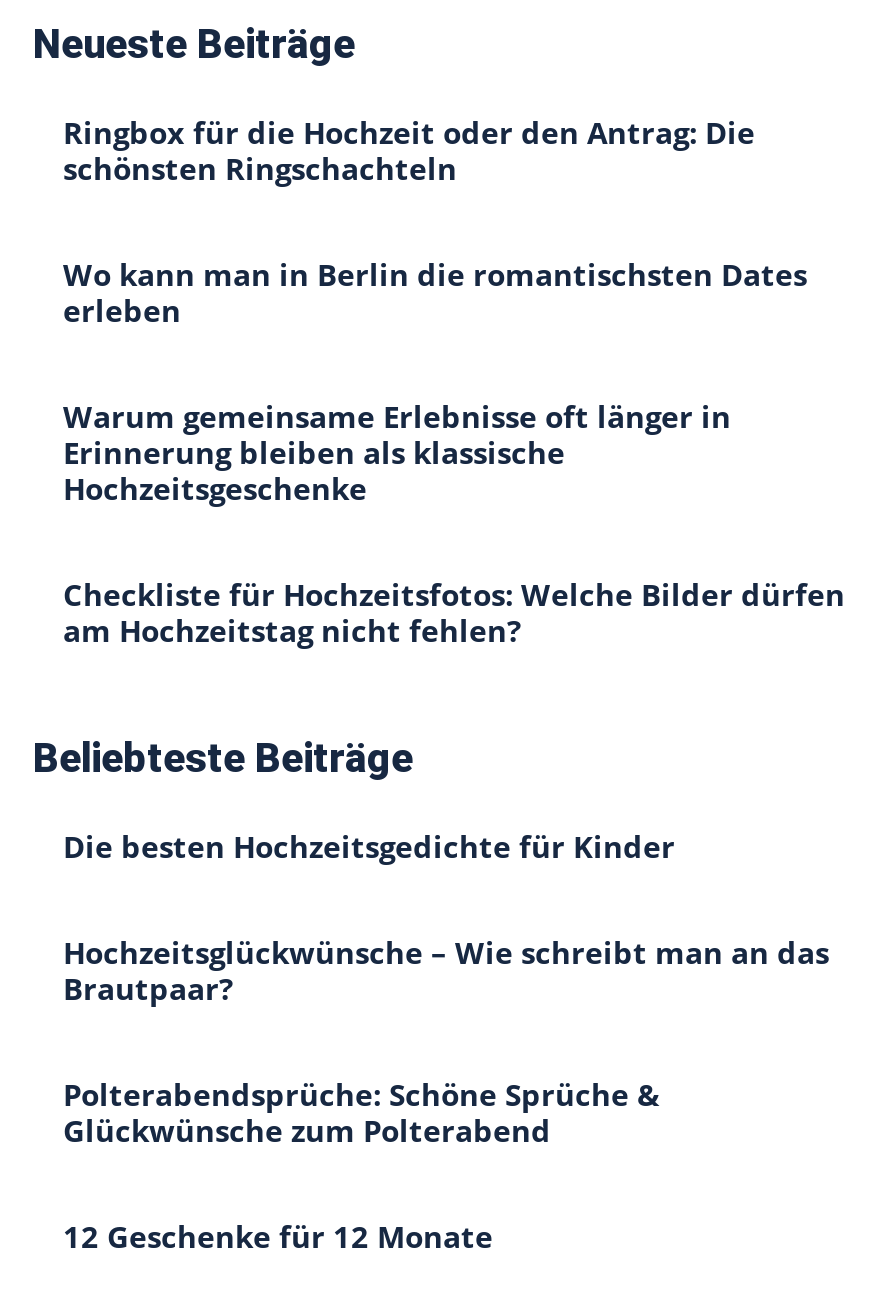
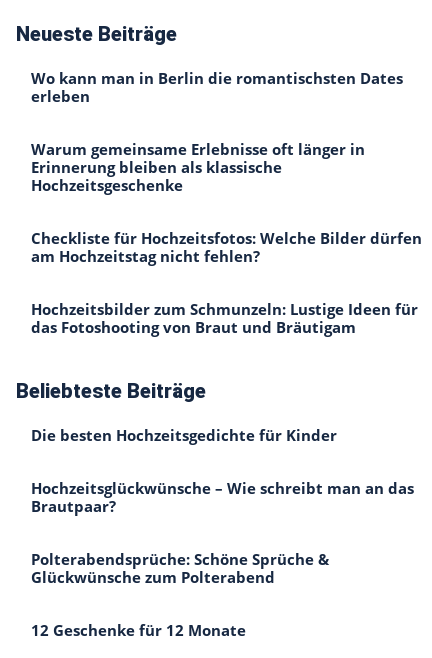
[63,113,755,189] Ringbox für die Hochzeit oder den Antrag: Die | schönsten Ringschachteln -> none
moved [63,255,845,651] -> [31,68,422,266]: Wo kann man in Berlin die romantischsten Dates | erleben | Warum gemeinsame Erlebnisse oft länger in | Erinnerung bleiben als klassische | Hochzeitsgeschenke | Checkliste für Hochzeitsfotos: Welche Bilder dürfen | am Hochzeitstag nicht fehlen?
none -> [31,299,418,337] Hochzeitsbilder zum Schmunzeln: Lustige Ideen für | das Fotoshooting von Braut und Bräutigam

